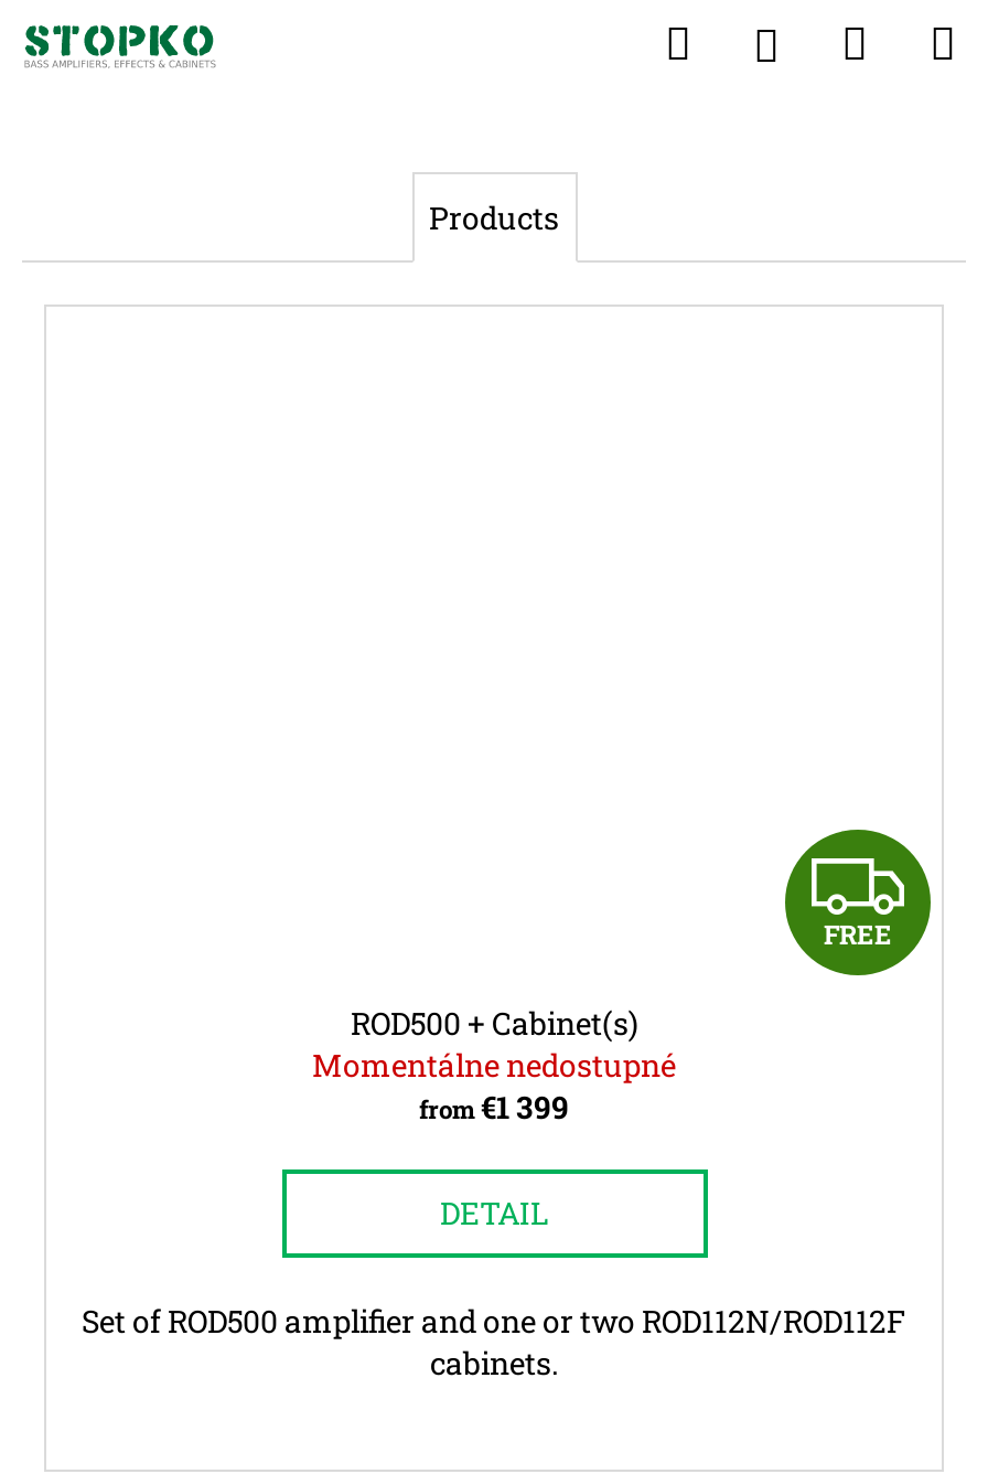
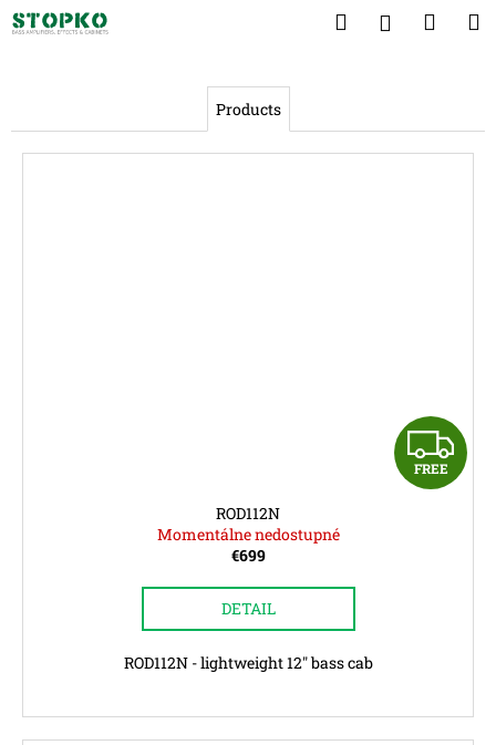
[351,1002,637,1044] ROD500 + Cabinet(s) -> [216,503,280,524] ROD112N
[419,1086,569,1128] from€1 399 -> [231,545,265,566] €699
[82,1300,906,1384] Set of ROD500 amplifier and one or two ROD112N/ROD112F | cabinets. -> [123,652,373,673] ROD112N - lightweight 12" bass cab

